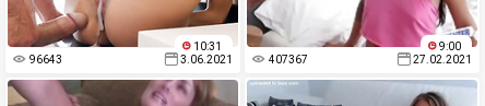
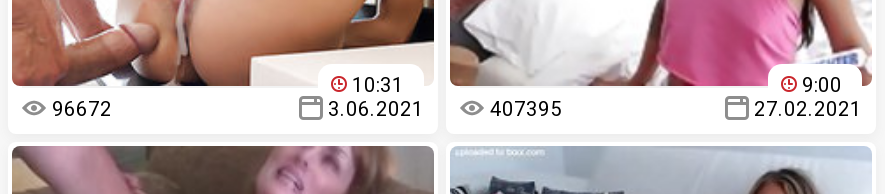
[29,54,62,66] 96643 -> [52,99,112,121] 96672
[269,54,308,66] 407367 -> [490,99,562,121] 407395

